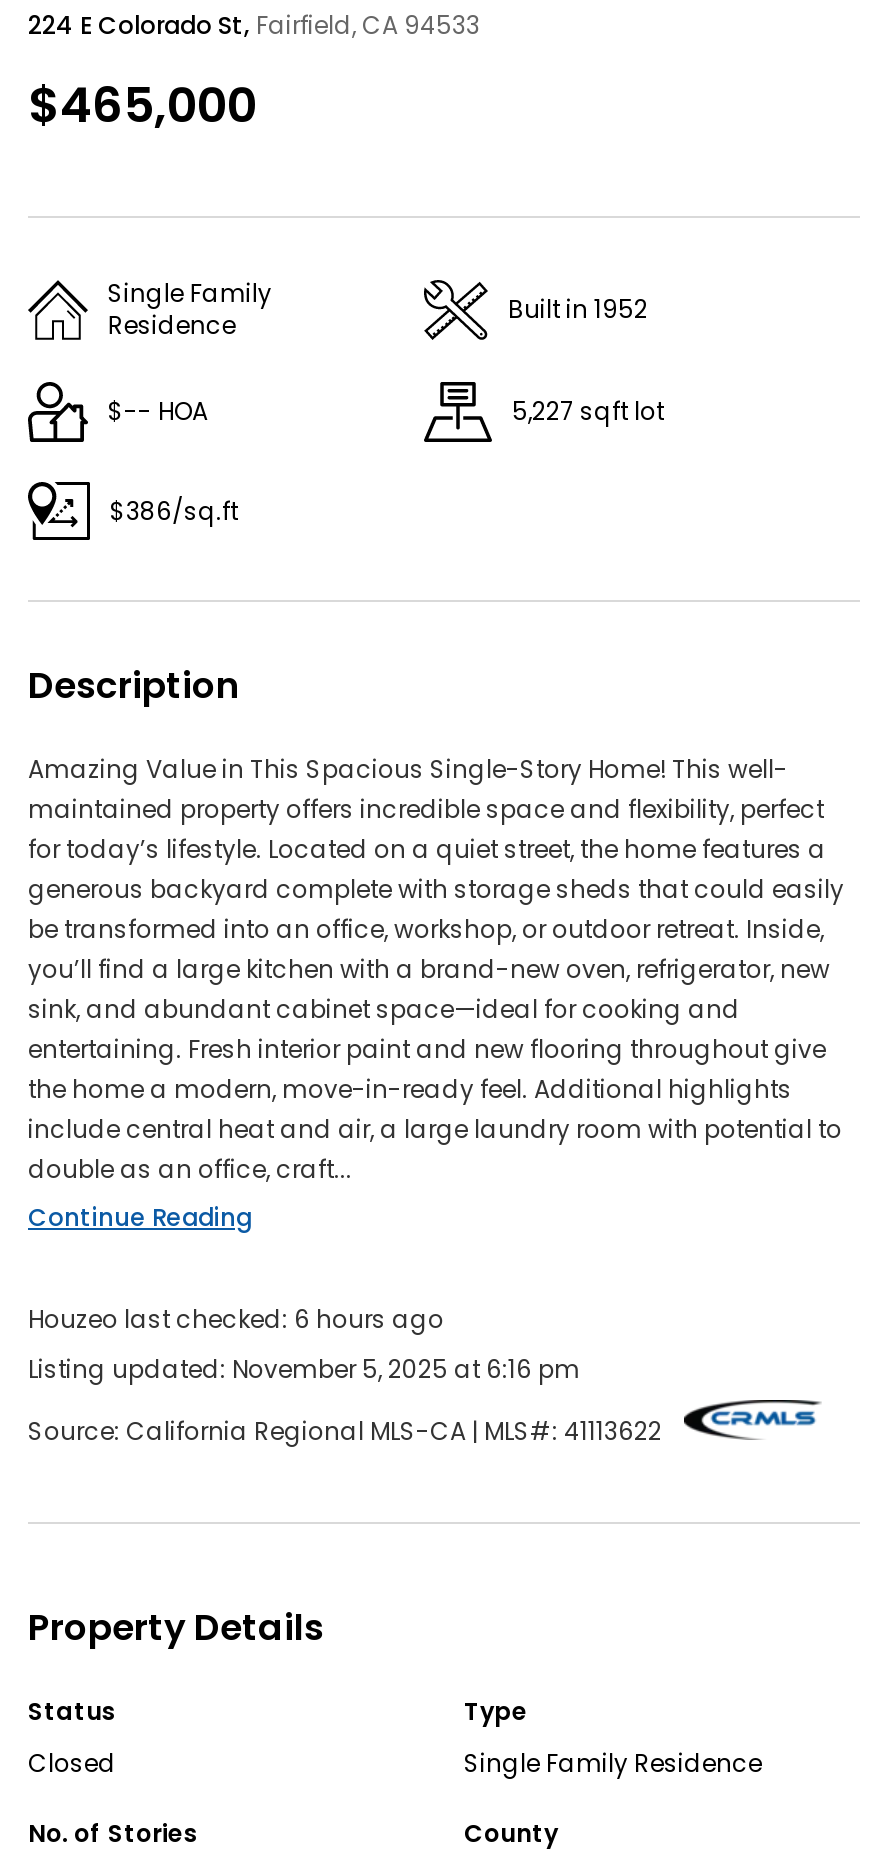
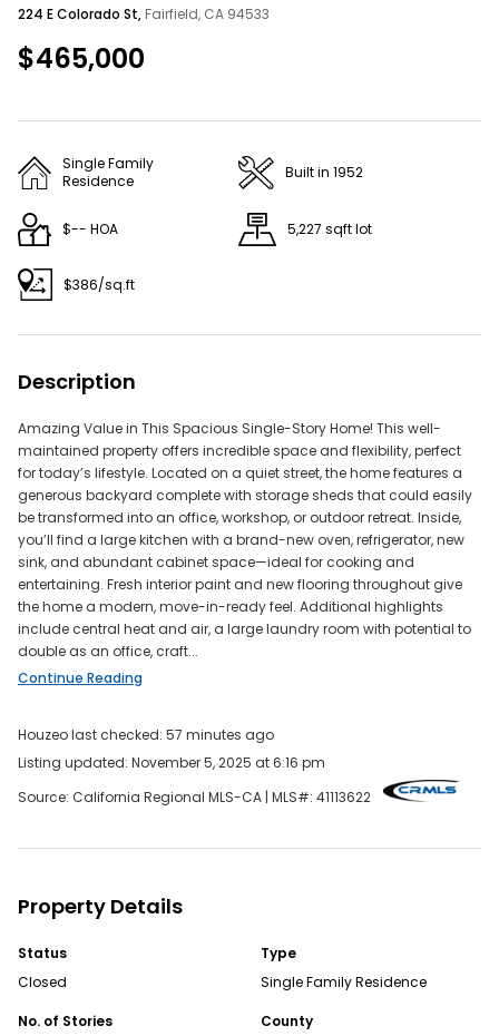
[28,1302,444,1336] Houzeo last checked: 6 hours ago -> [18,725,274,744] Houzeo last checked: 57 minutes ago

